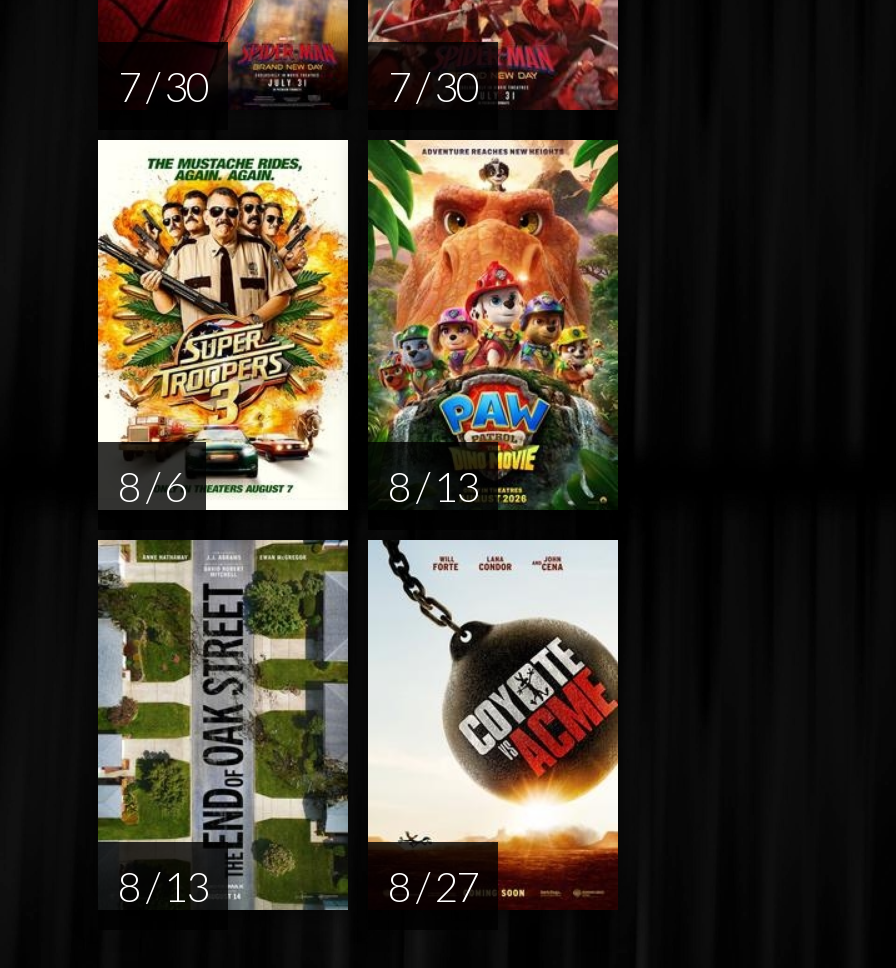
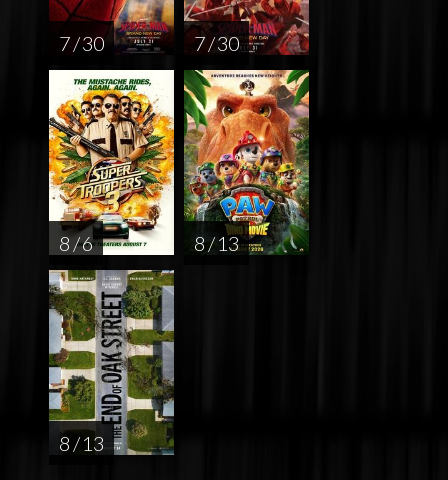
[366,538,620,910] [image] | 8 / 27 -> none

